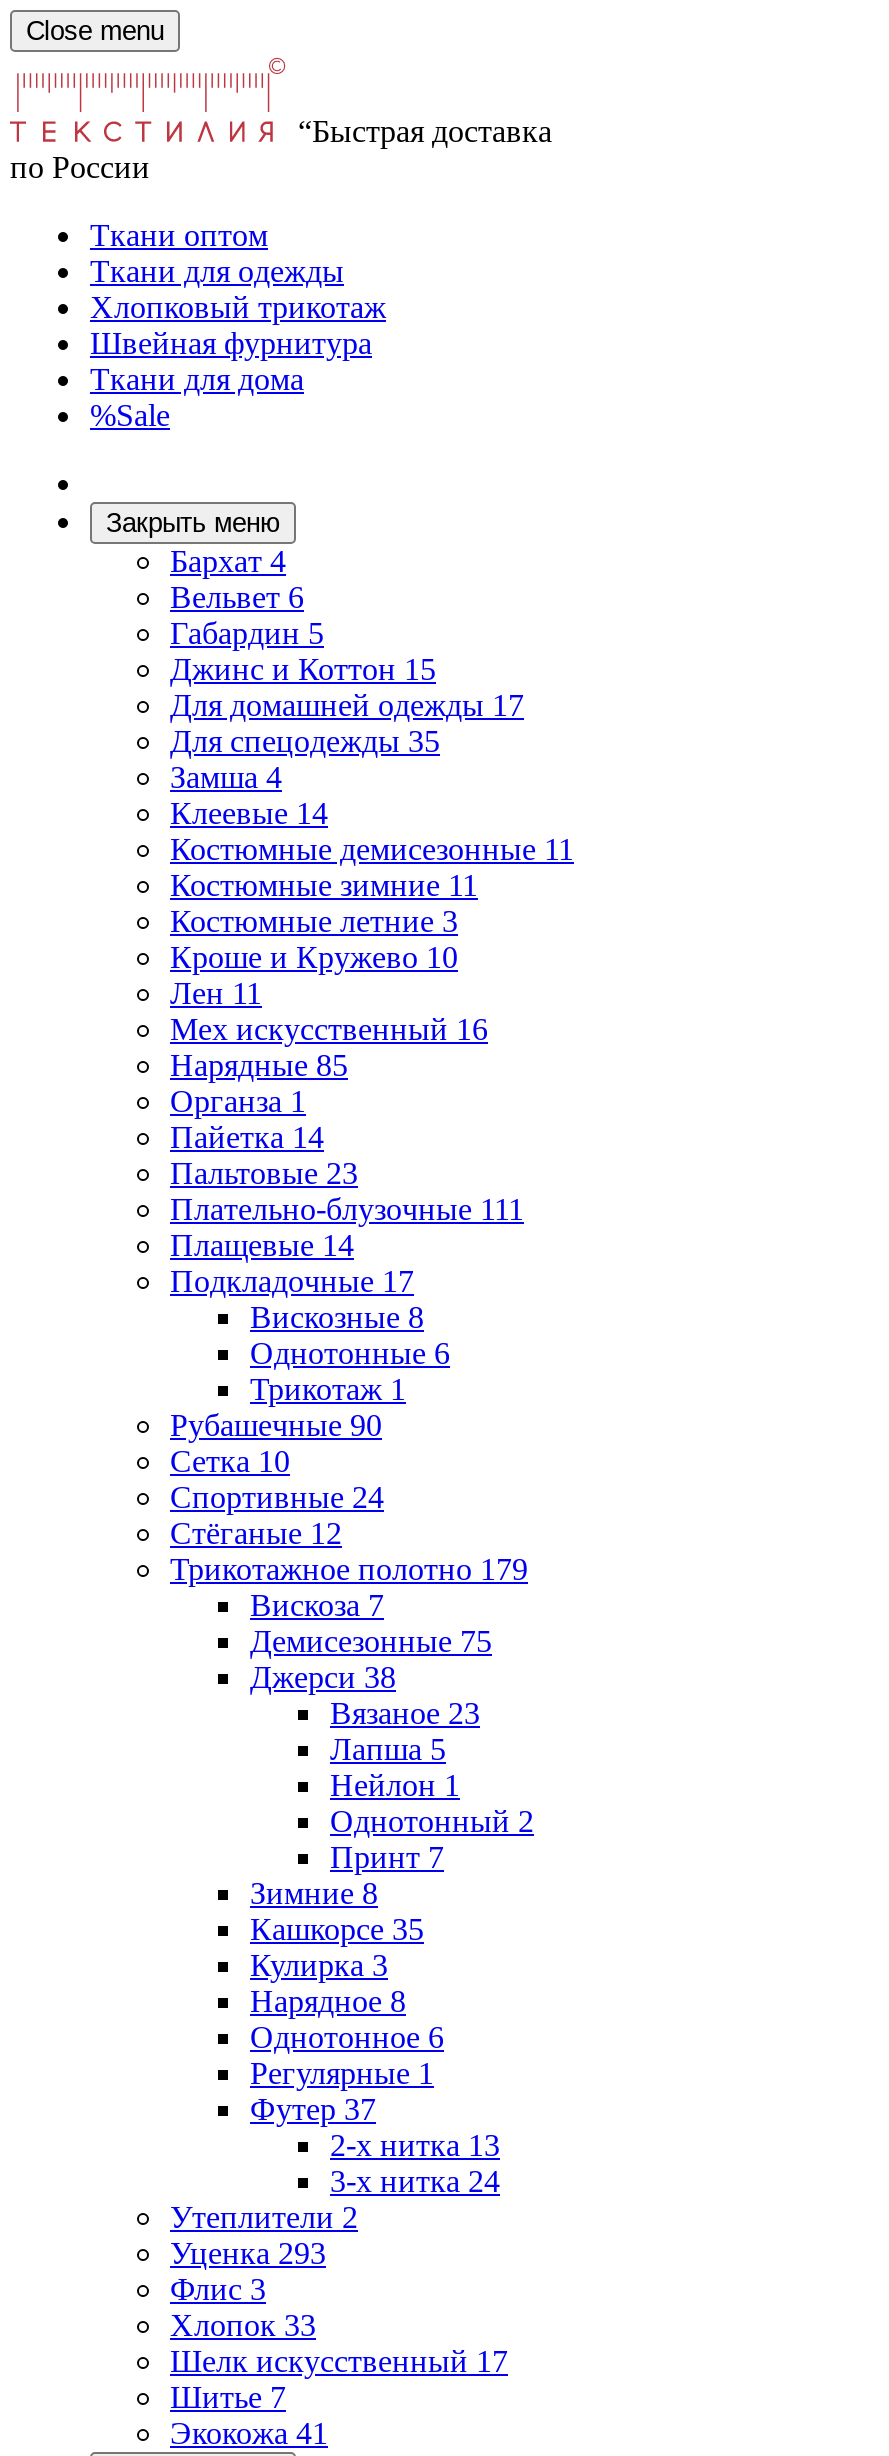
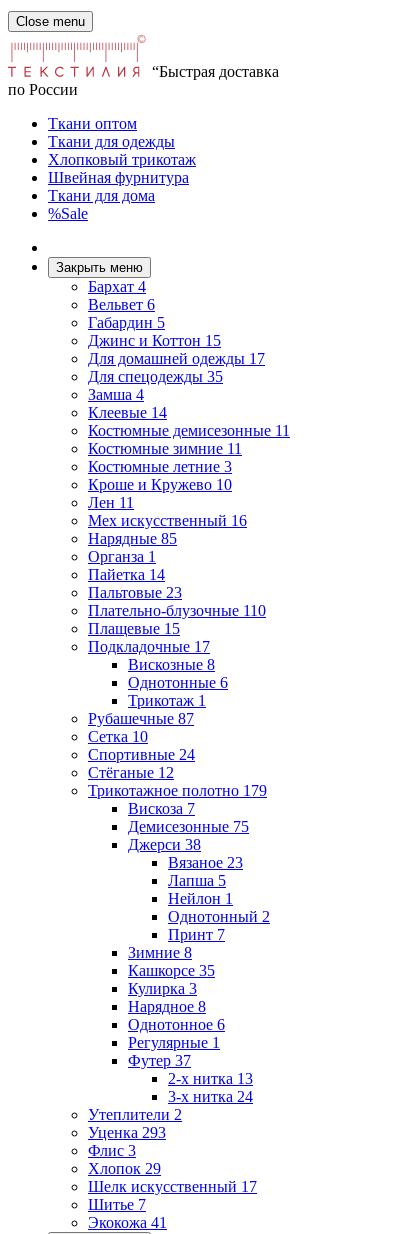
[170,1192,524,1226] Плательно-блузочные 111 -> [88,602,266,619] Плательно-блузочные 110
[170,1228,354,1262] Плащевые 14 -> [88,620,180,637] Плащевые 15
[170,1408,382,1442] Рубашечные 90 -> [88,710,194,727] Рубашечные 87
[170,2308,316,2342] Хлопок 33 -> [88,1160,161,1177] Хлопок 29

